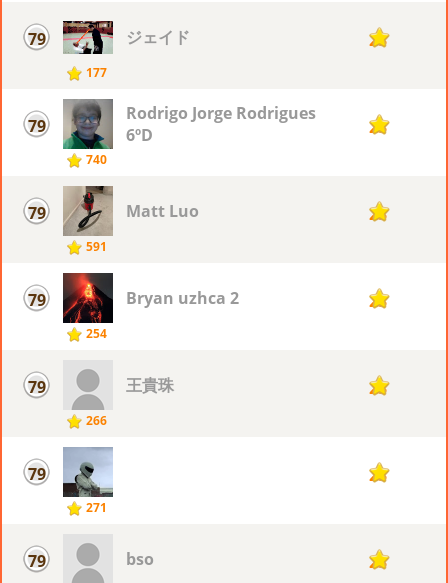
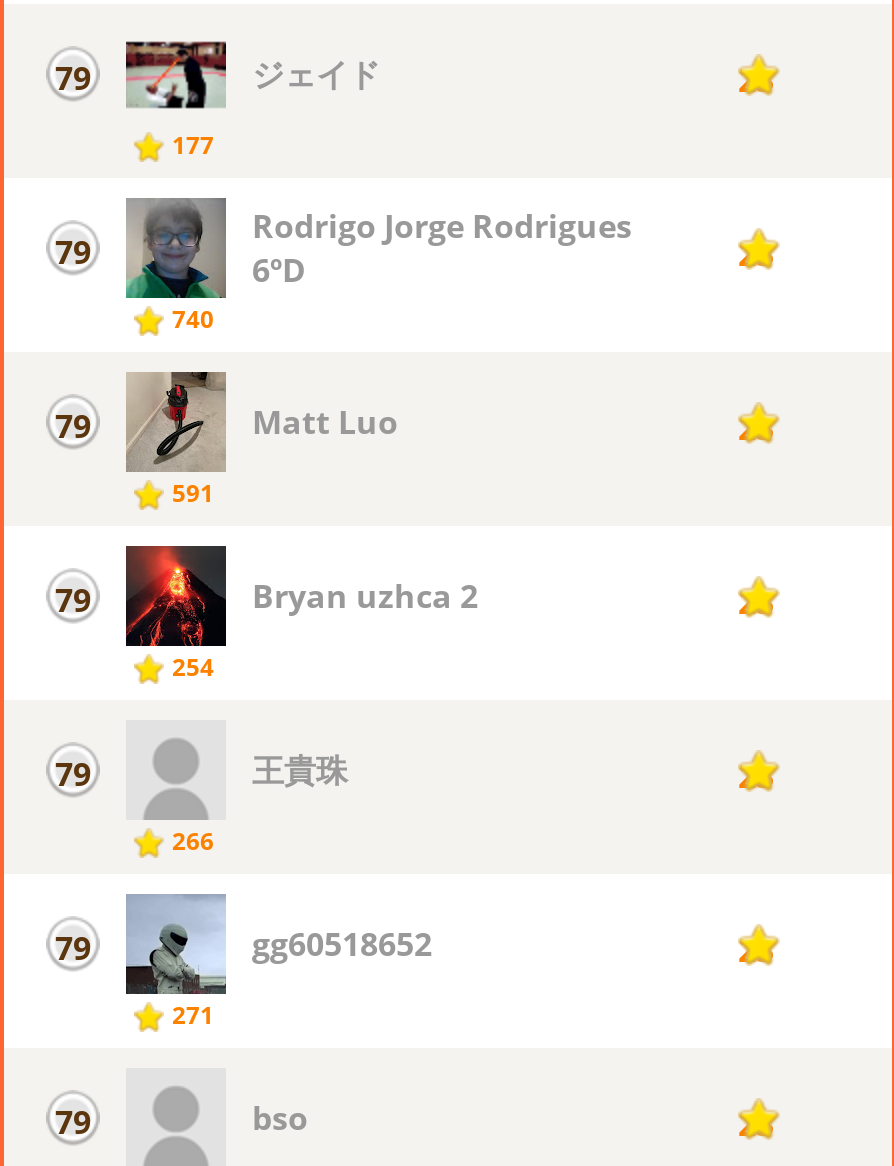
none -> [252,922,432,966] gg60518652

